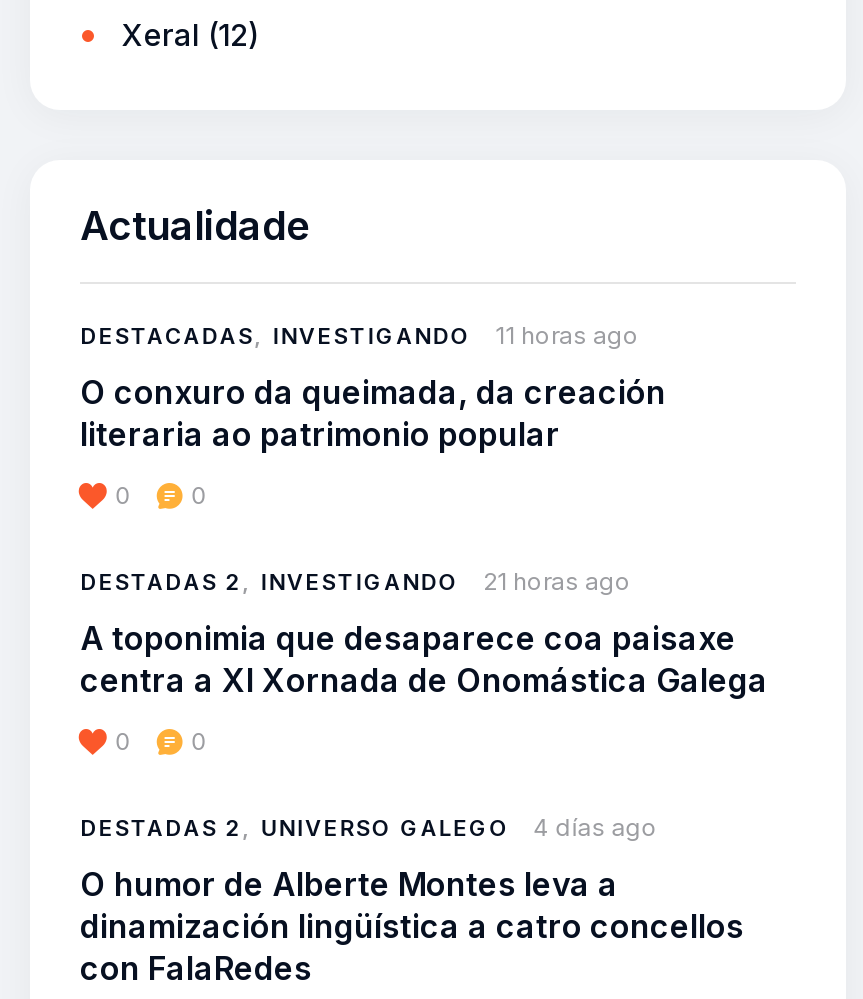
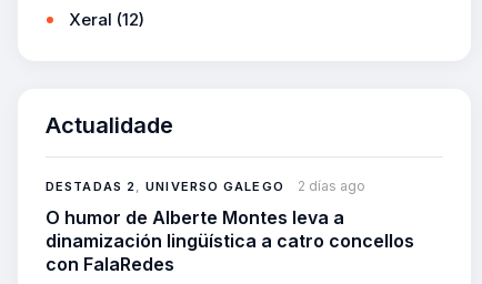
[80,321,768,757] DESTACADAS, INVESTIGANDO | 11 horas ago | O conxuro da queimada, da creación | literaria ao patrimonio popular | 0 | 0 | DESTADAS 2, INVESTIGANDO | 21 horas ago | A toponimia que desaparece coa paisaxe | centra a XI Xornada de Onomástica Galega | 0 | 0 -> none
[80,813,658,843] DESTADAS 2, UNIVERSO GALEGO 4 días ago -> [46,178,365,195] DESTADAS 2, UNIVERSO GALEGO 2 días ago

